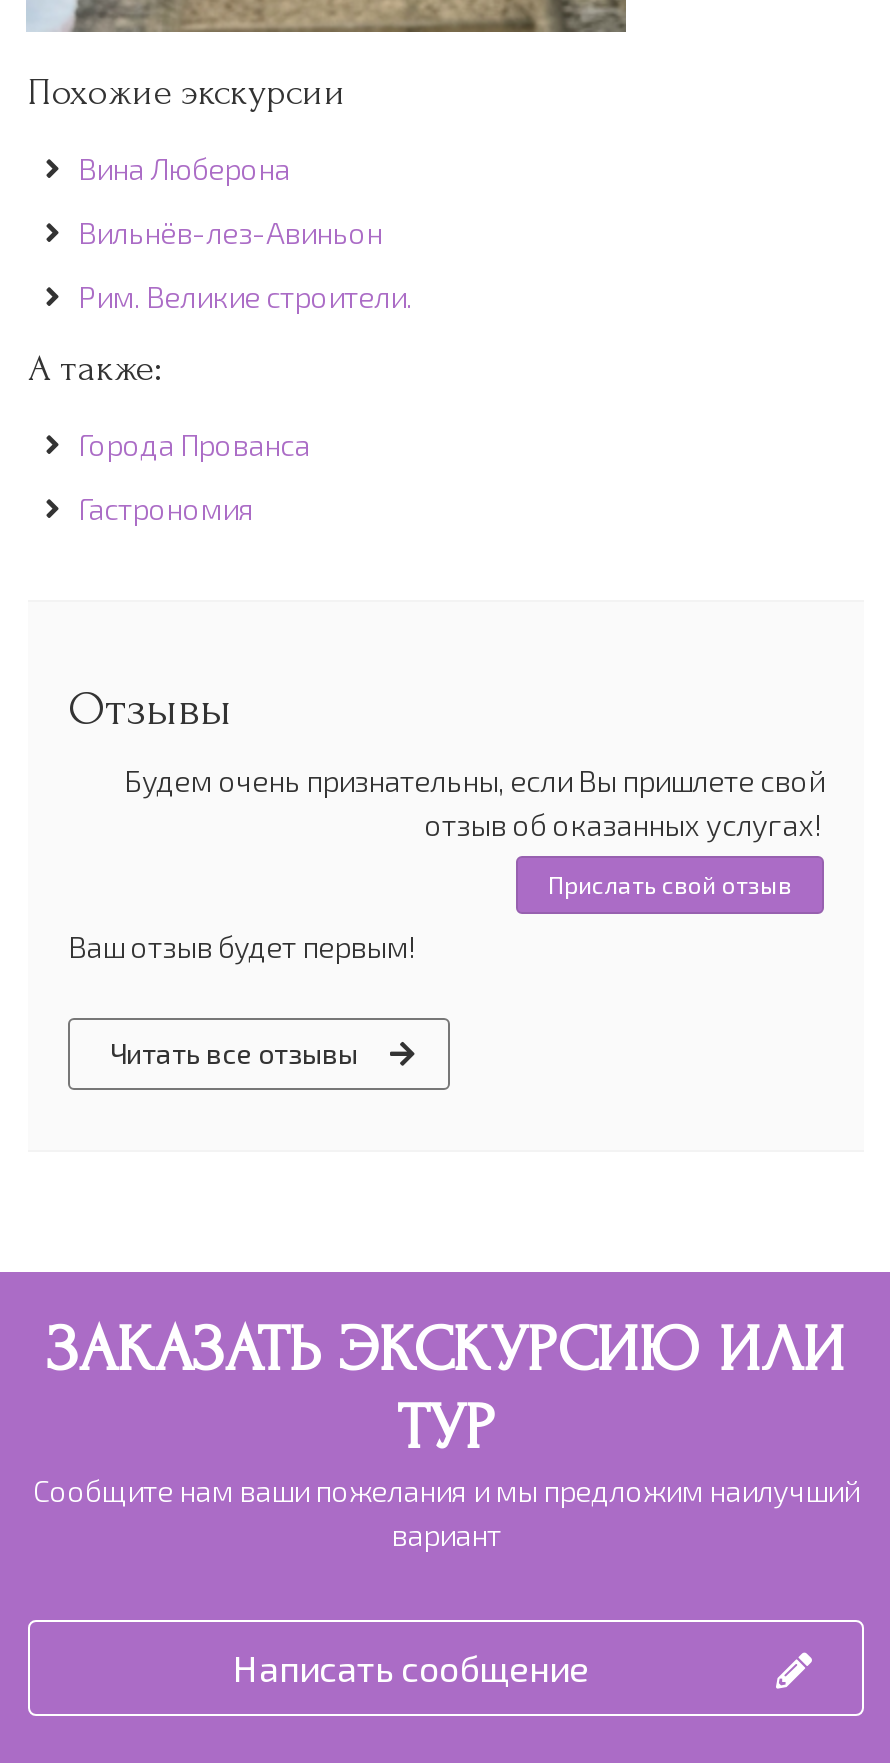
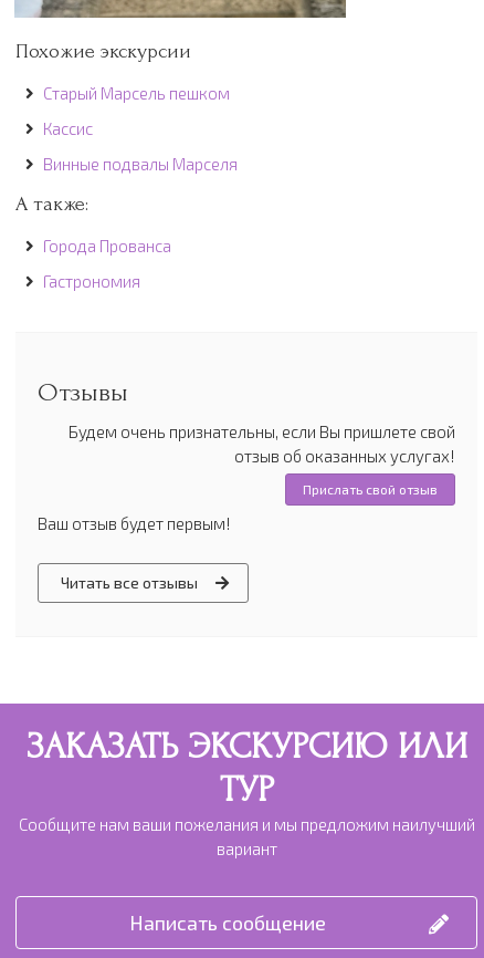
[78,150,290,186] Вина Люберона -> [43,83,230,103] Старый Марсель пешком
[78,214,382,250] Вильнёв-лез-Авиньон -> [43,118,93,138] Кассис
[78,278,412,314] Рим. Великие строители. -> [43,154,238,174] Винные подвалы Марселя

